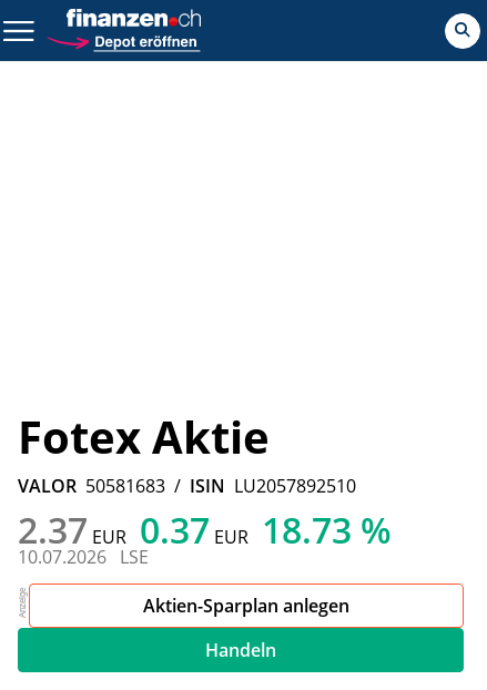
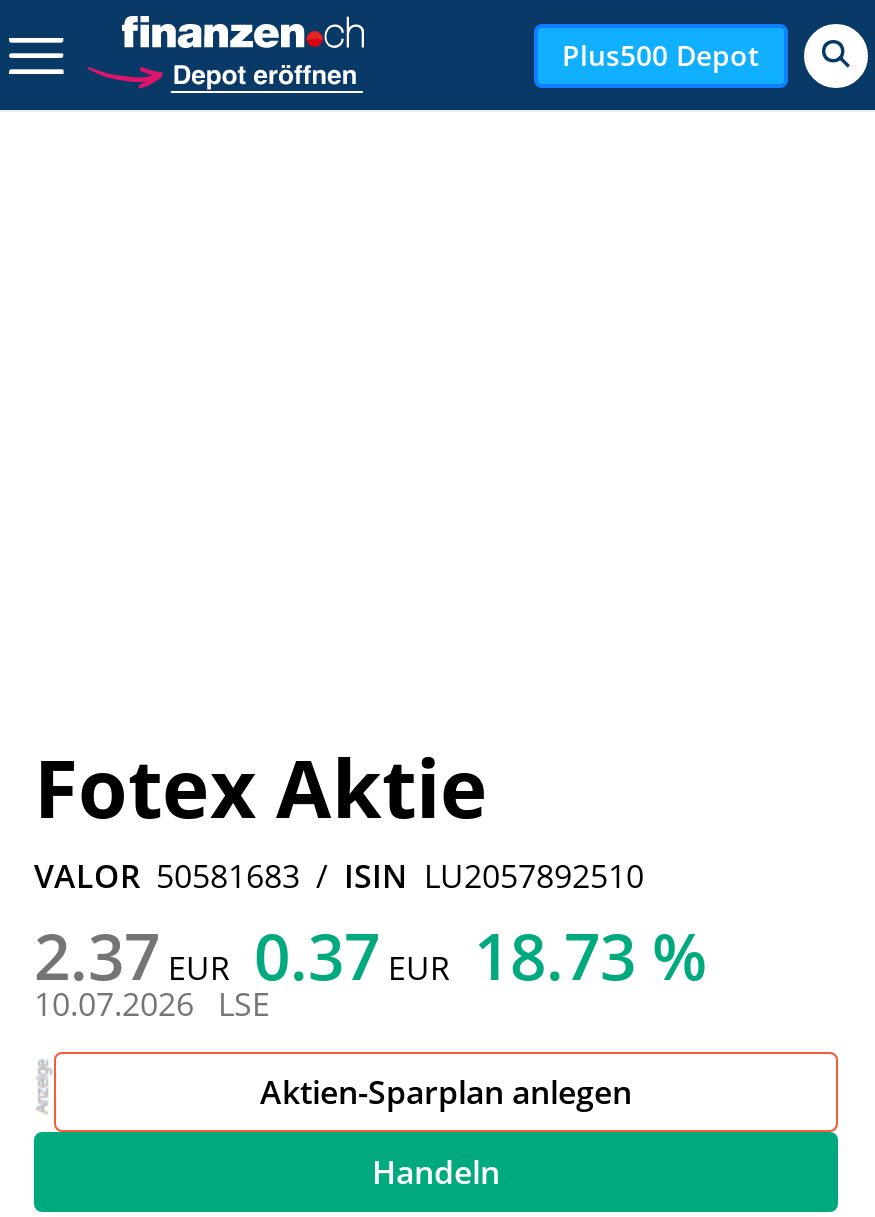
none -> [562,35,760,73] Plus500 Depot

